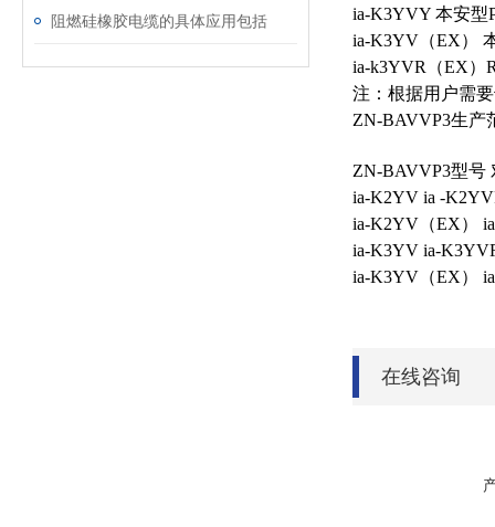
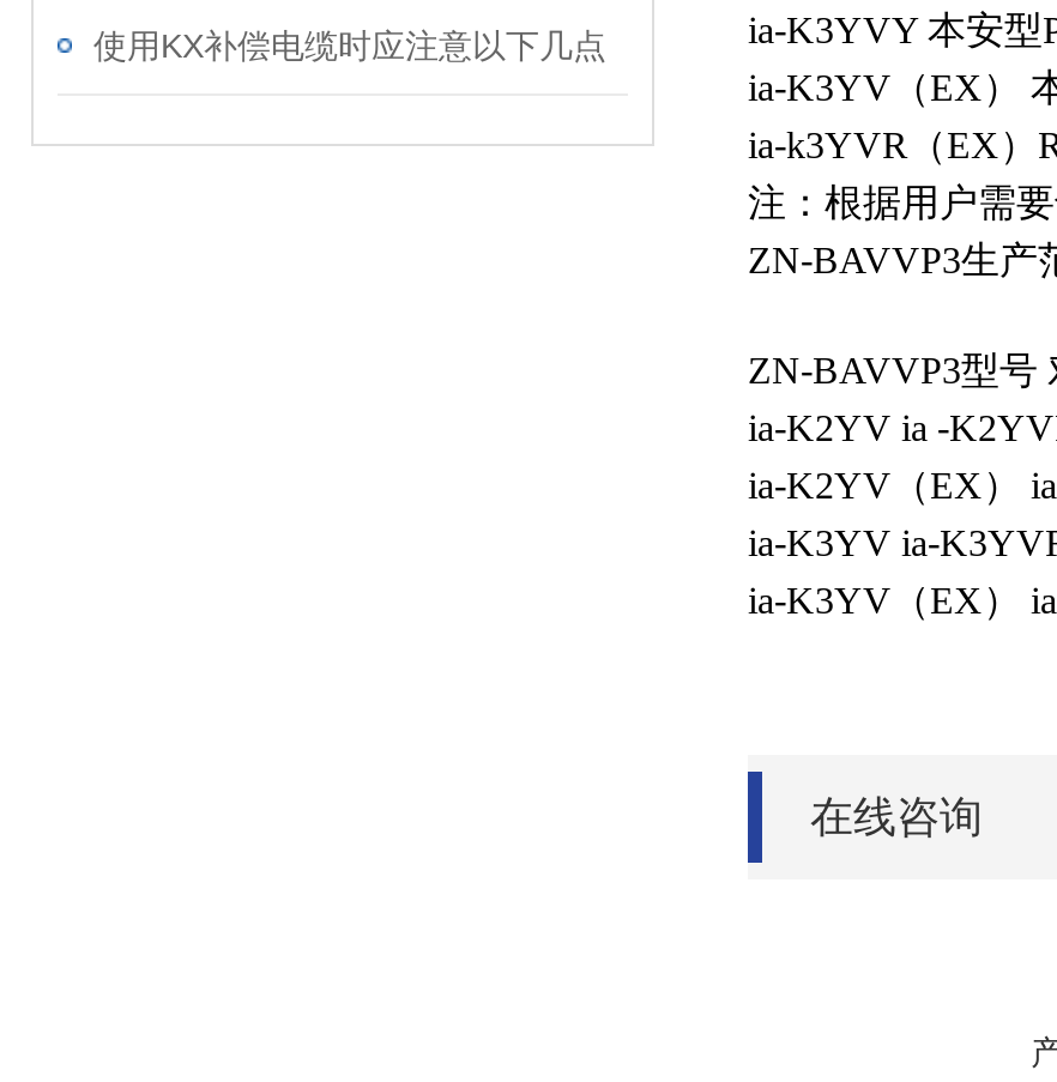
[51,12,267,30] 阻燃硅橡胶电缆的具体应用包括 -> [93,26,606,65] 使用KX补偿电缆时应注意以下几点

